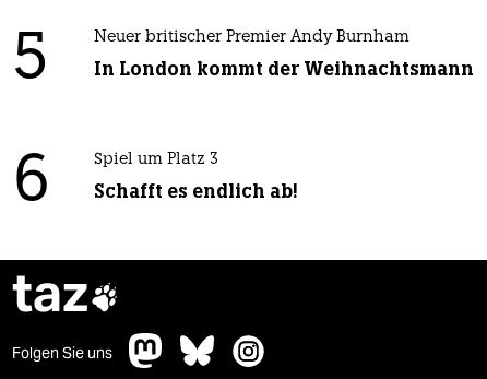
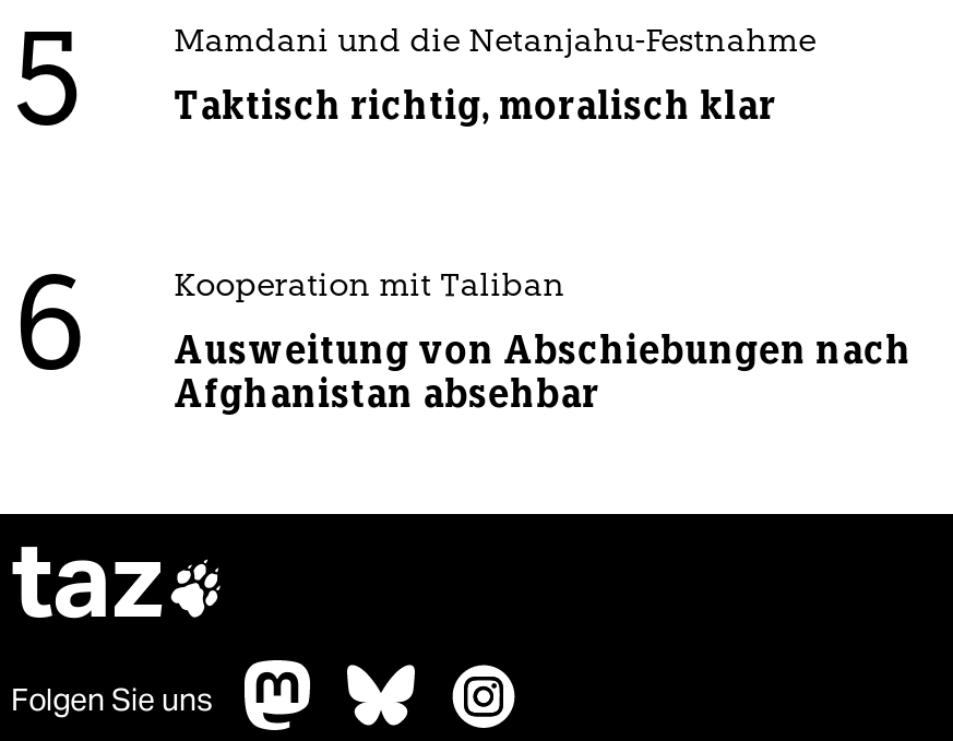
[94,30,409,46] Neuer britischer Premier Andy Burnham -> [174,28,816,60] Mamdani und die Netanjahu-Festnahme
[94,57,474,81] In London kommt der Weihnachtsmann -> [174,82,777,130] Taktisch richtig, moralisch klar
[94,152,218,168] Spiel um Platz 3 -> [174,272,565,305] Kooperation mit Taliban
[94,179,298,203] Schafft es endlich ab! -> [174,327,912,418] Ausweitung von Abschiebungen nach | Afghanistan absehbar

